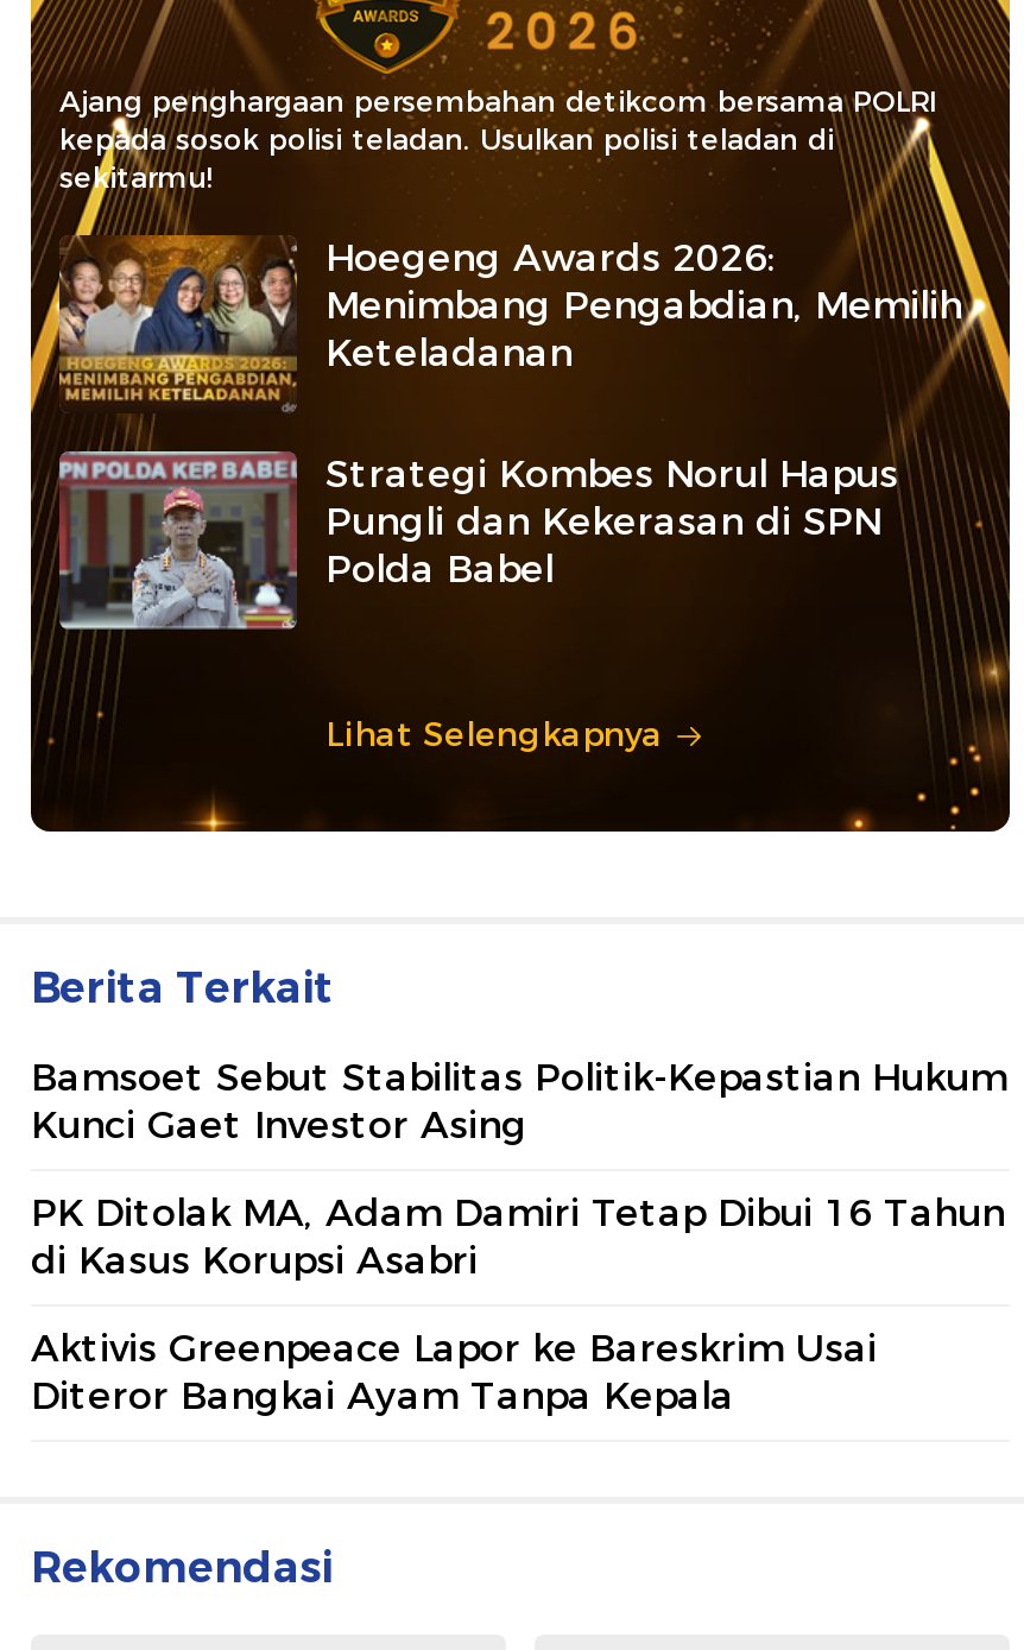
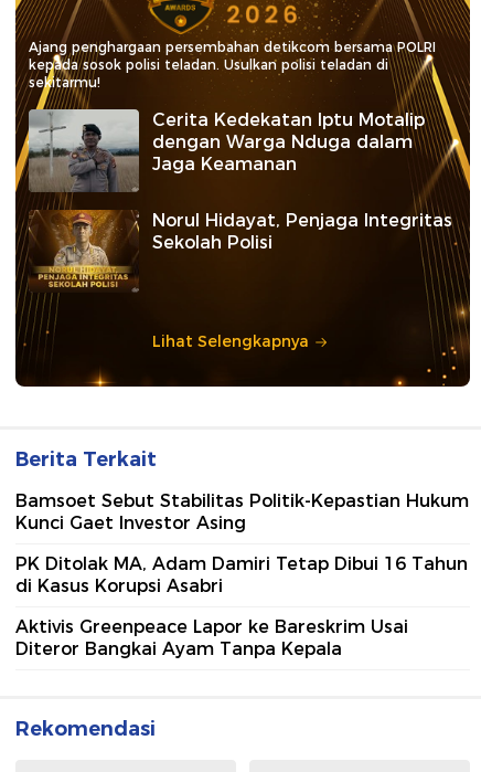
[57,233,962,411] [image] | Hoegeng Awards 2026: | Menimbang Pengabdian, Memilih | Keteladanan -> [28,108,425,192] [image] | Cerita Kedekatan Iptu Motalip | dengan Warga Nduga dalam | Jaga Keamanan
[57,449,898,632] [image] | Strategi Kombes Norul Hapus | Pungli dan Kekerasan di SPN | Polda Babel -> [29,209,452,293] [image] | Norul Hidayat, Penjaga Integritas | Sekolah Polisi

